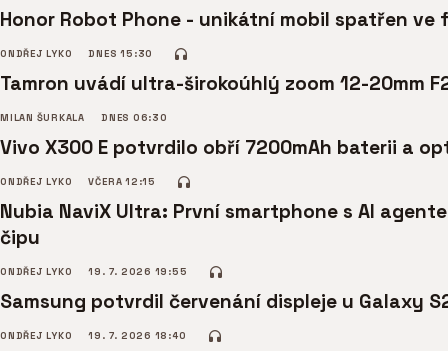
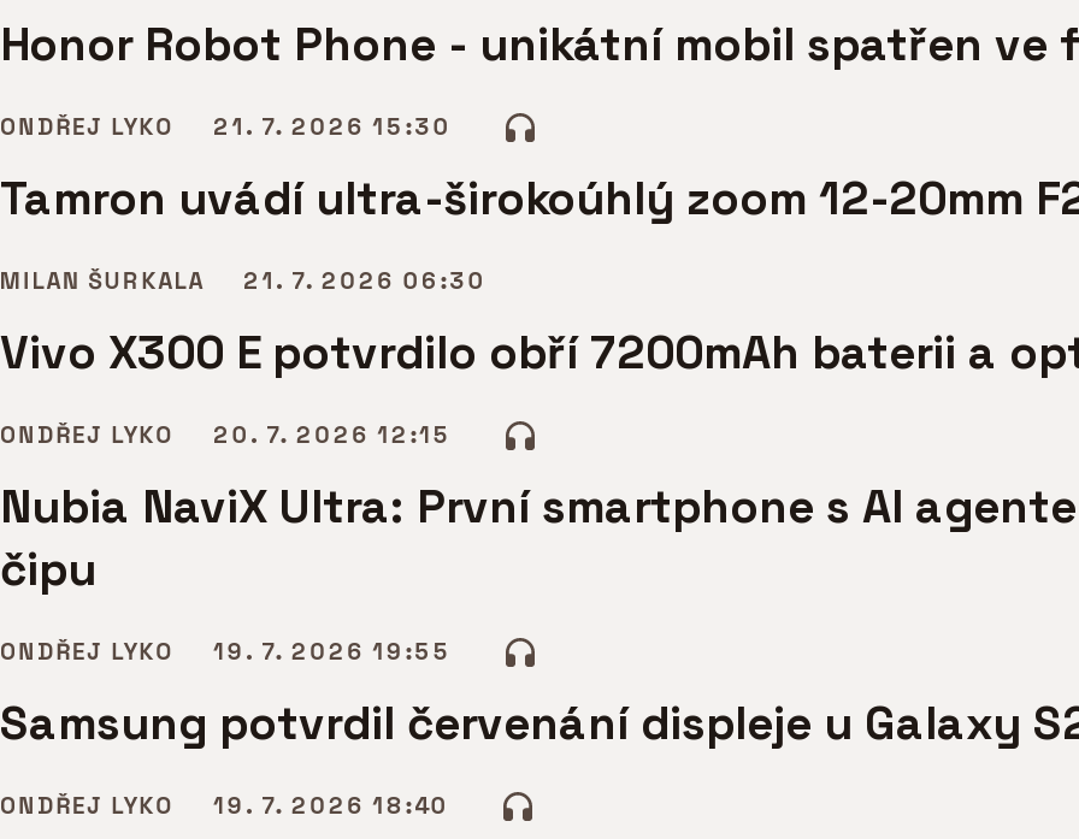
[0,48,153,60] ONDŘEJ LYKO DNES 15:30 -> [0,114,452,143] ONDŘEJ LYKO 21. 7. 2026 15:30
[0,112,168,124] MILAN ŠURKALA DNES 06:30 -> [0,268,487,297] MILAN ŠURKALA 21. 7. 2026 06:30
[0,176,156,188] ONDŘEJ LYKO VČERA 12:15 -> [0,422,452,451] ONDŘEJ LYKO 20. 7. 2026 12:15

